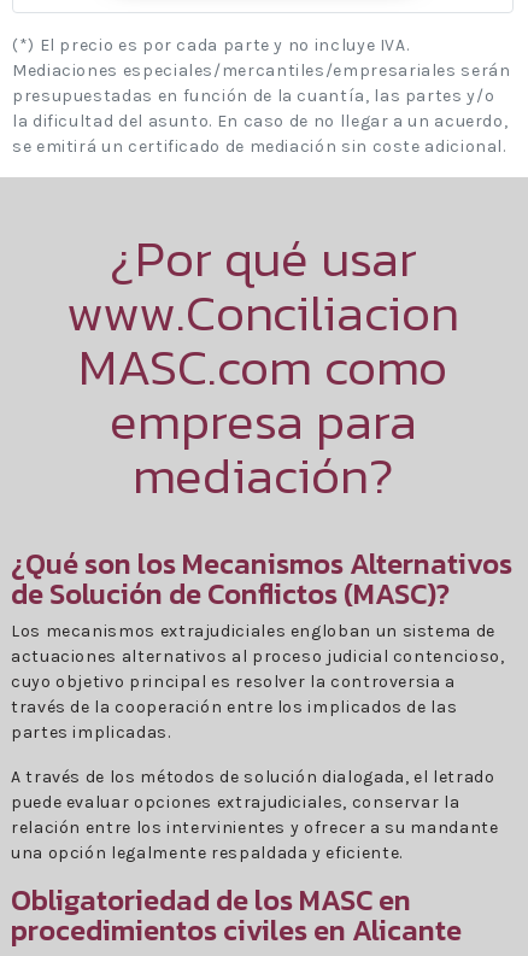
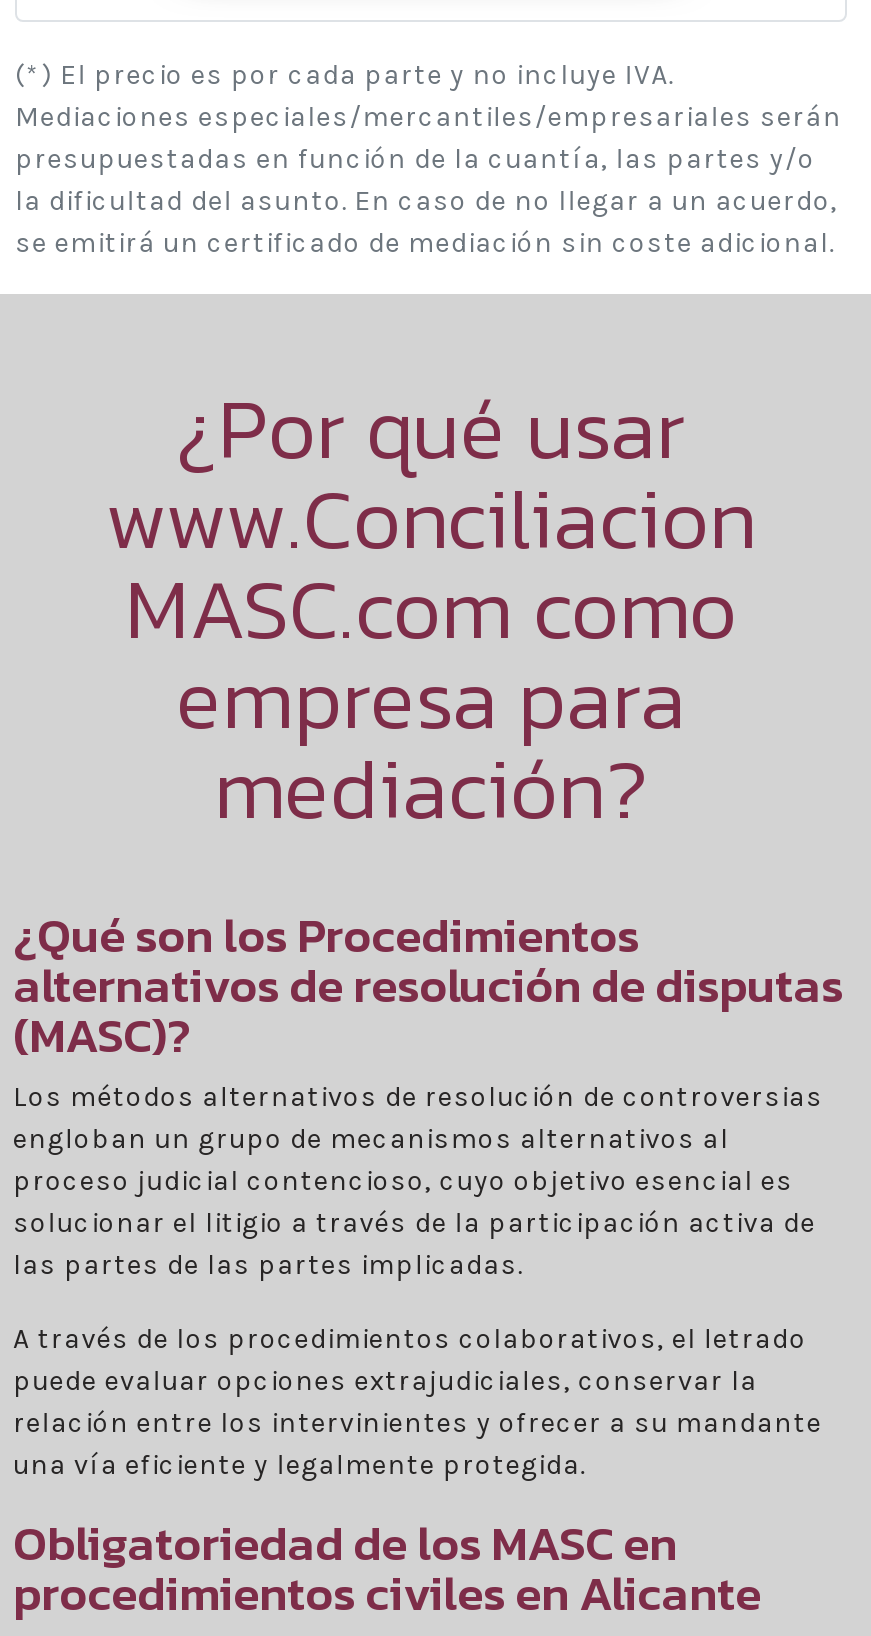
[11,542,512,743] ¿Qué son los Mecanismos Alternativos | de Solución de Conflictos (MASC)? | Los mecanismos extrajudiciales engloban un sistema de | actuaciones alternativos al proceso judicial contencioso, | cuyo objetivo principal es resolver la controversia a | través de la cooperación entre los implicados de las | partes implicadas. -> [13,900,843,1282] ¿Qué son los Procedimientos | alternativos de resolución de disputas | (MASC)? | Los métodos alternativos de resolución de controversias | engloban un grupo de mecanismos alternativos al | proceso judicial contencioso, cuyo objetivo esencial es | solucionar el litigio a través de la participación activa de | las partes de las partes implicadas.
[11,767,495,787] A través de los métodos de solución dialogada, el letrado -> [13,1322,807,1356] A través de los procedimientos colaborativos, el letrado
[11,843,402,863] una opción legalmente respaldada y eficiente. -> [13,1448,585,1482] una vía eficiente y legalmente protegida.

